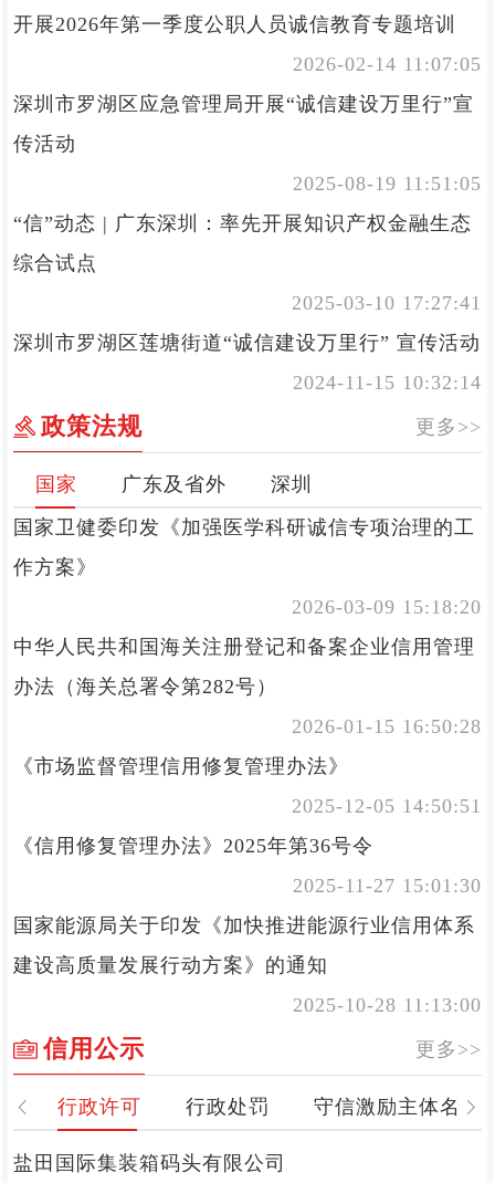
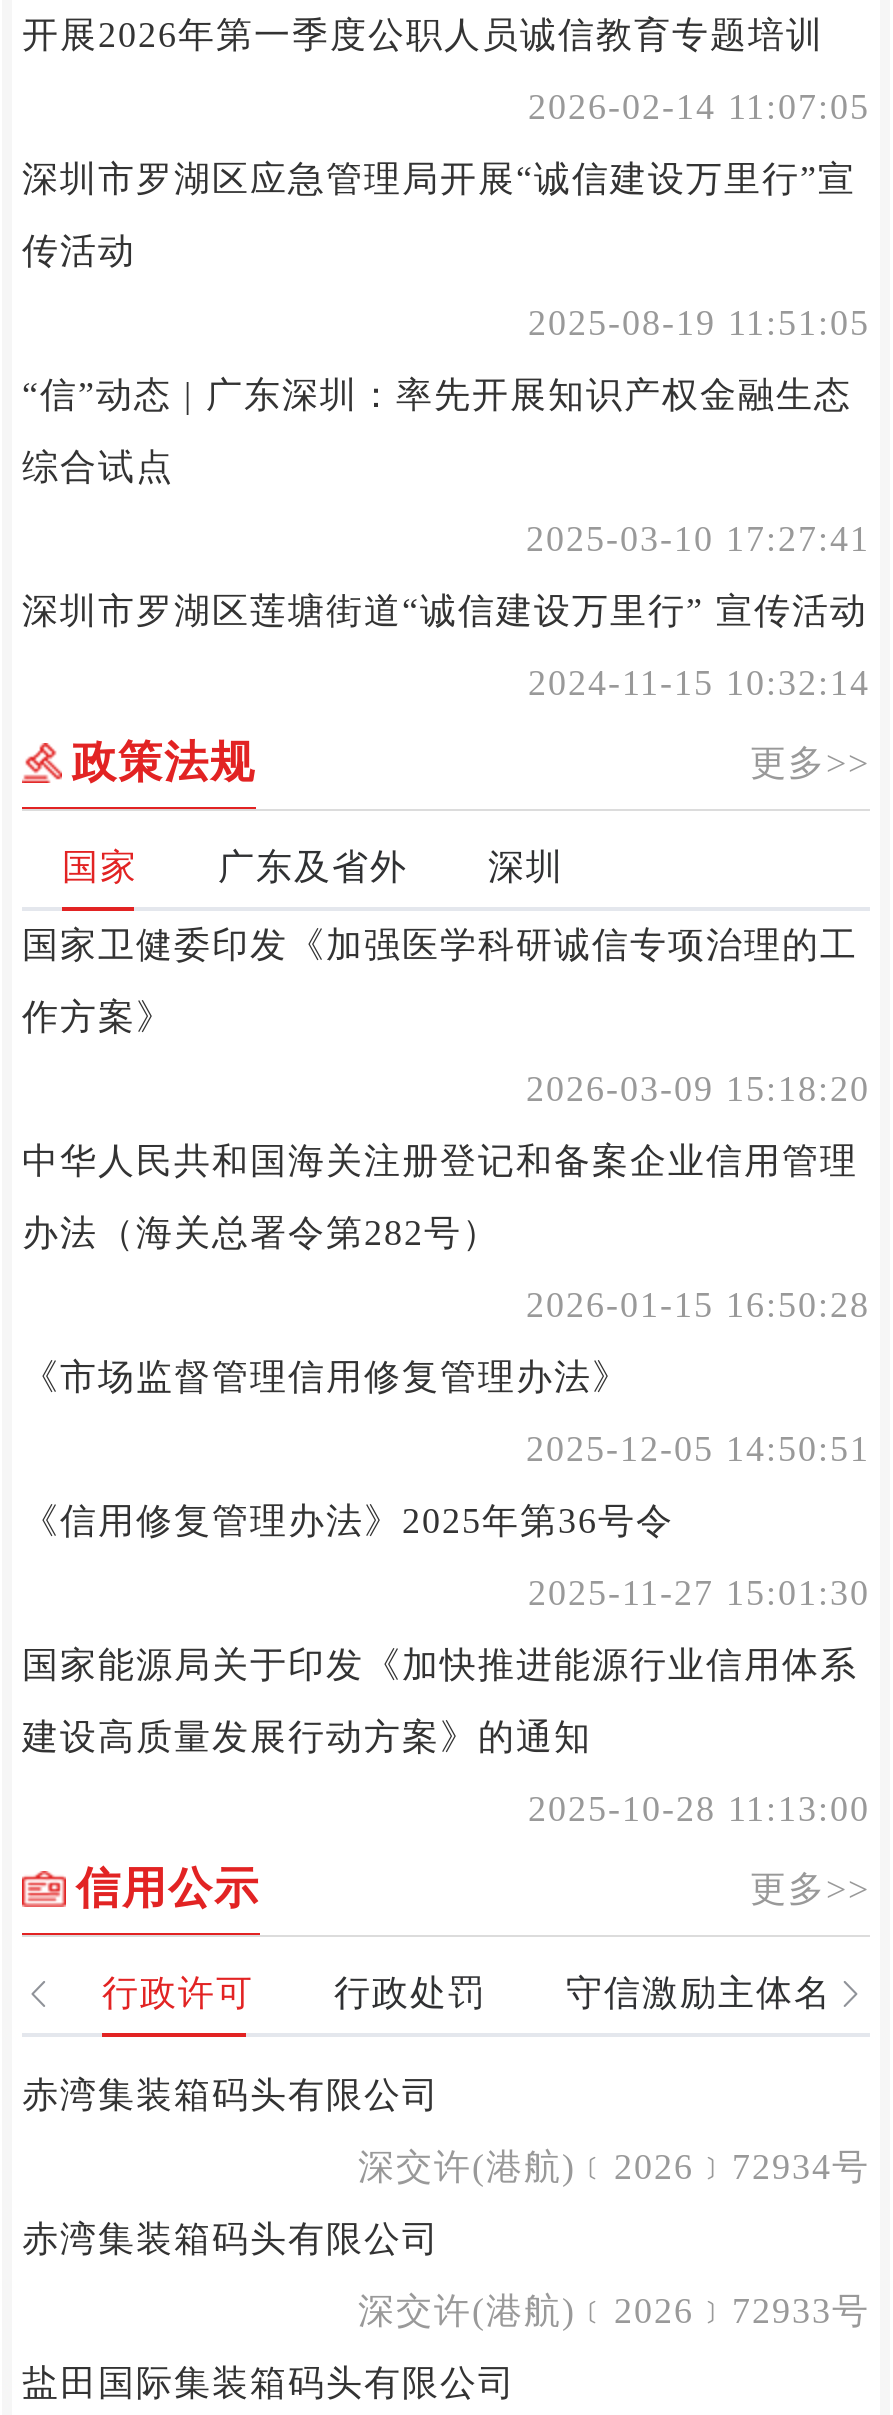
none -> [22,2075,870,2331] 赤湾集装箱码头有限公司 | 深交许(港航)﹝2026﹞72934号 | 赤湾集装箱码头有限公司 | 深交许(港航)﹝2026﹞72933号

